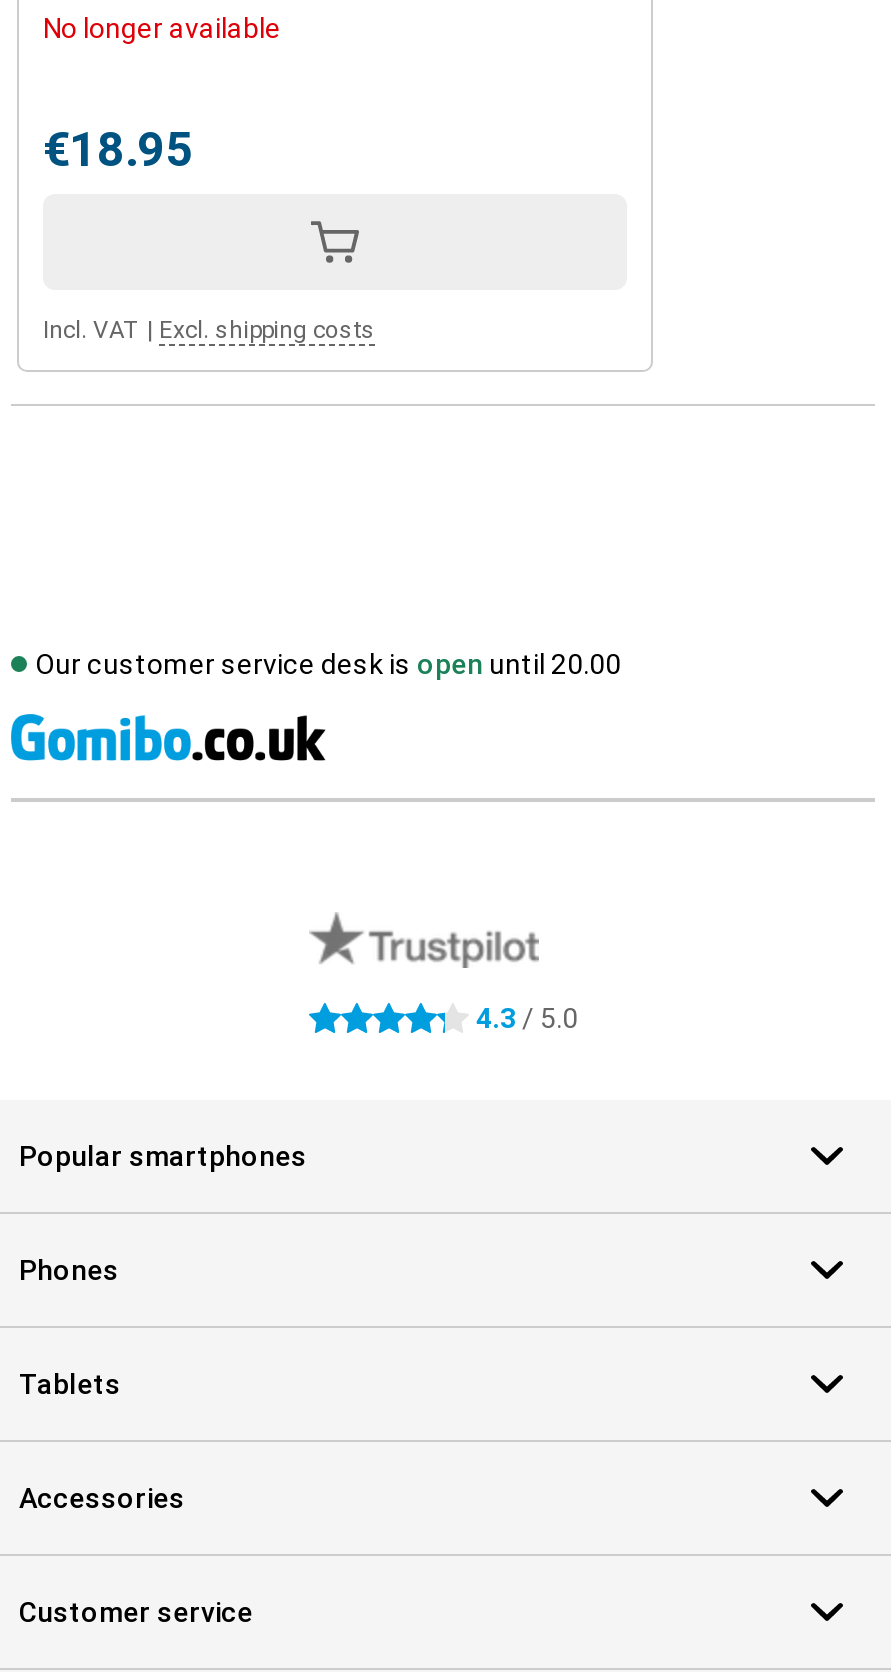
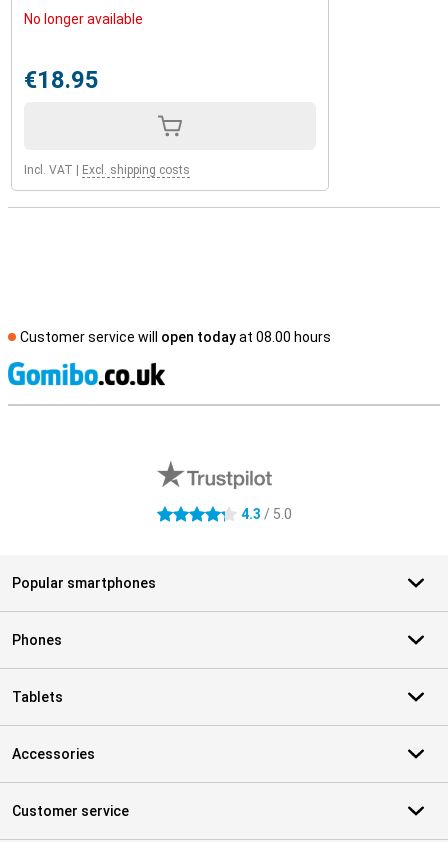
[35,648,621,680] Our customer service desk is open until 20.00 -> [20,329,331,345] Customer service will open today at 08.00 hours

